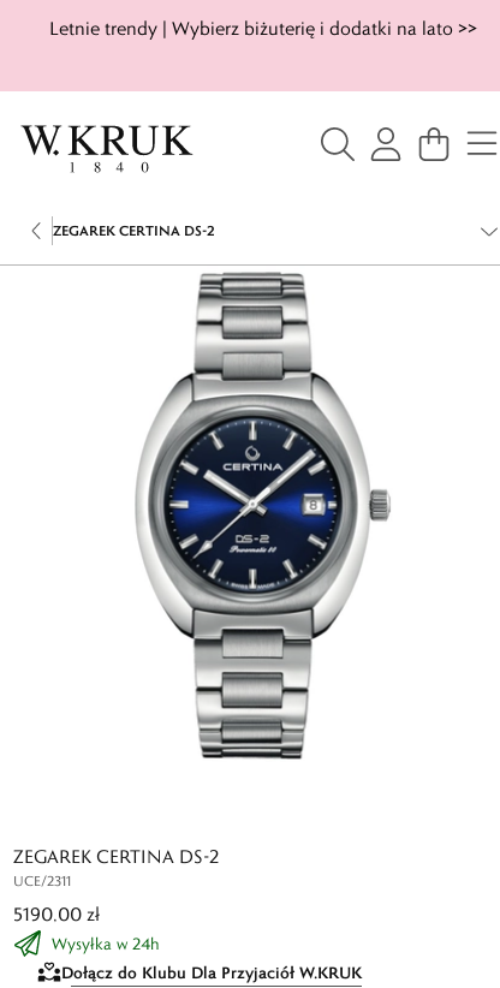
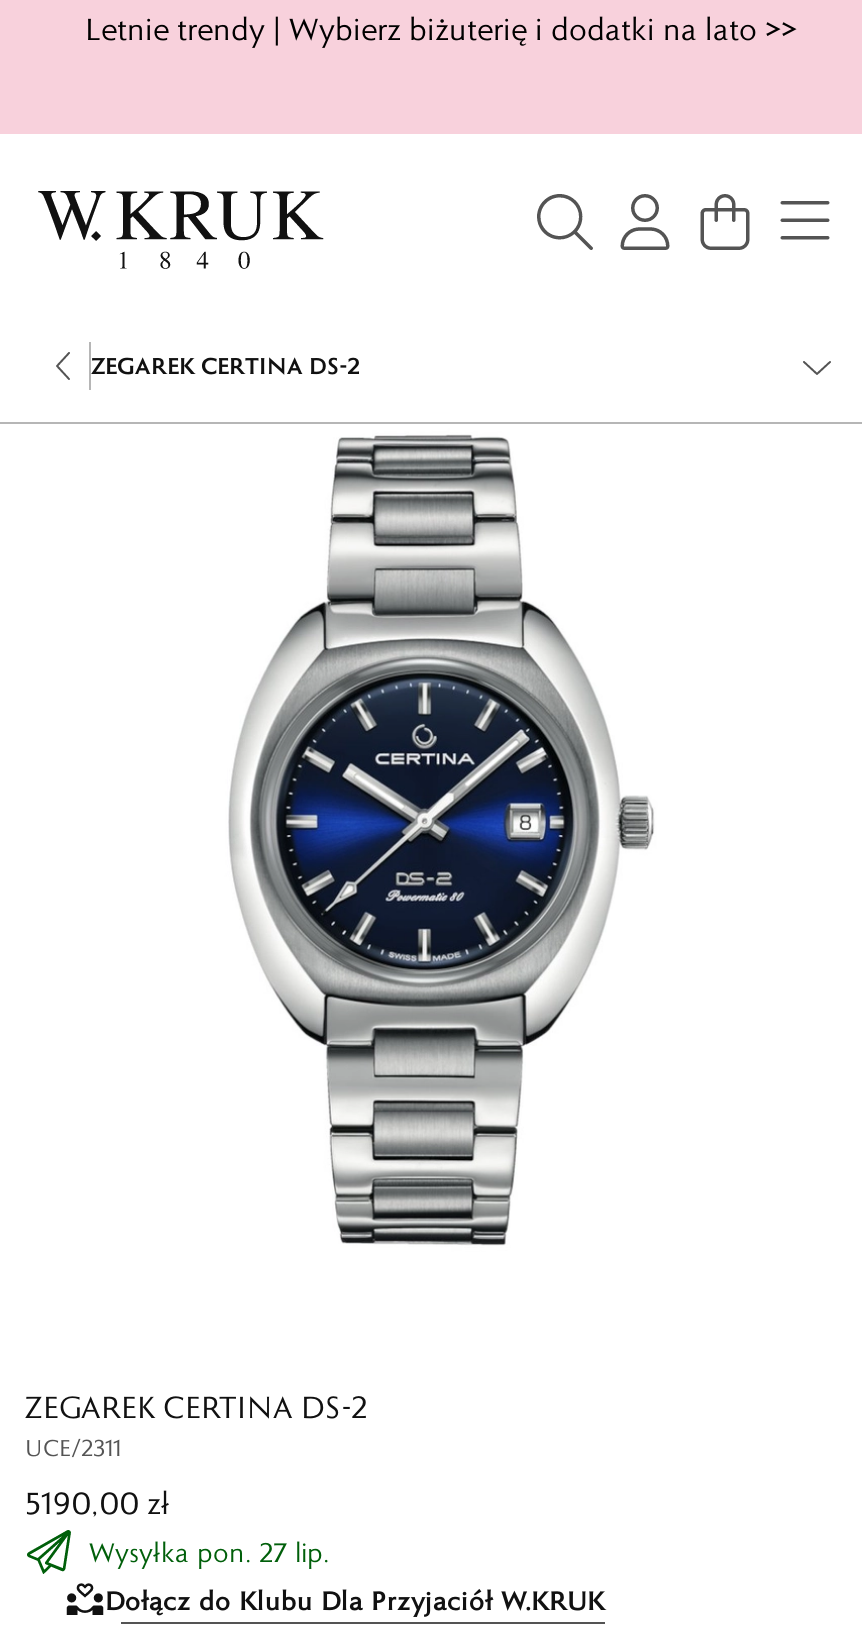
[52,933,160,954] Wysyłka w 24h -> [89,1534,329,1570] Wysyłka pon. 27 lip.

